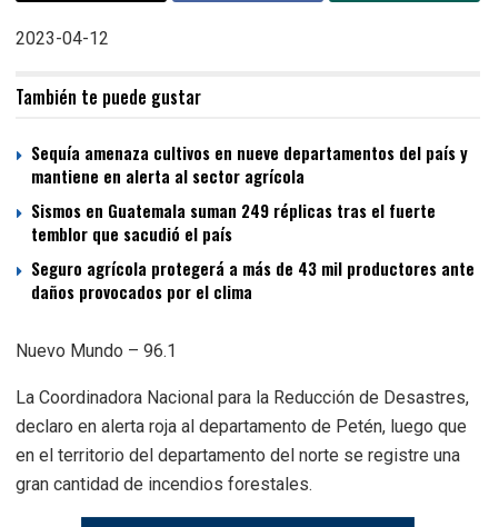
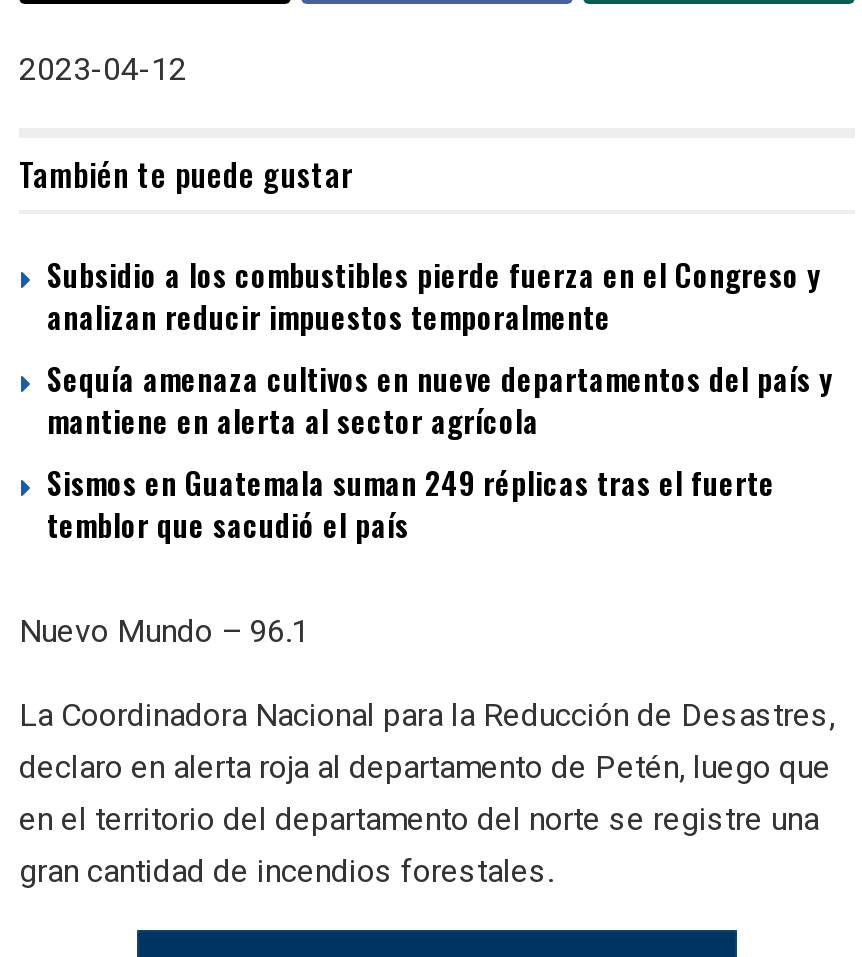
none -> [47,252,821,338] Subsidio a los combustibles pierde fuerza en el Congreso y | analizan reducir impuestos temporalmente
moved [31,140,468,246] -> [47,356,833,546]: Sequía amenaza cultivos en nueve departamentos del país y | mantiene en alerta al sector agrícola | Sismos en Guatemala suman 249 réplicas tras el fuerte | temblor que sacudió el país
[31,256,475,304] Seguro agrícola protegerá a más de 43 mil productores ante | daños provocados por el clima -> none

